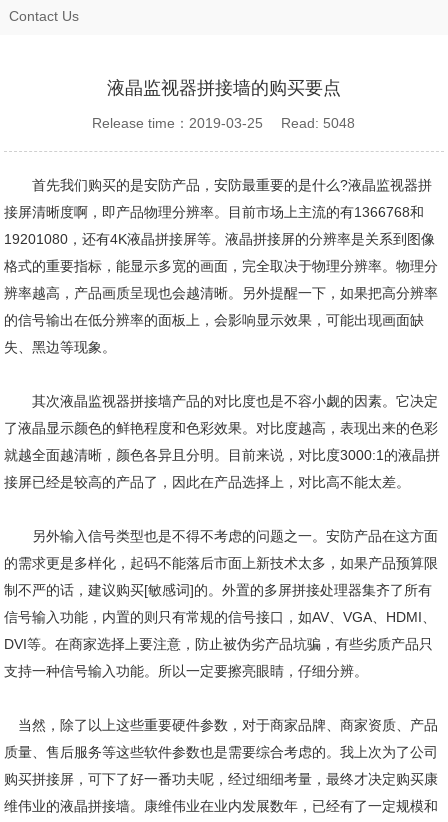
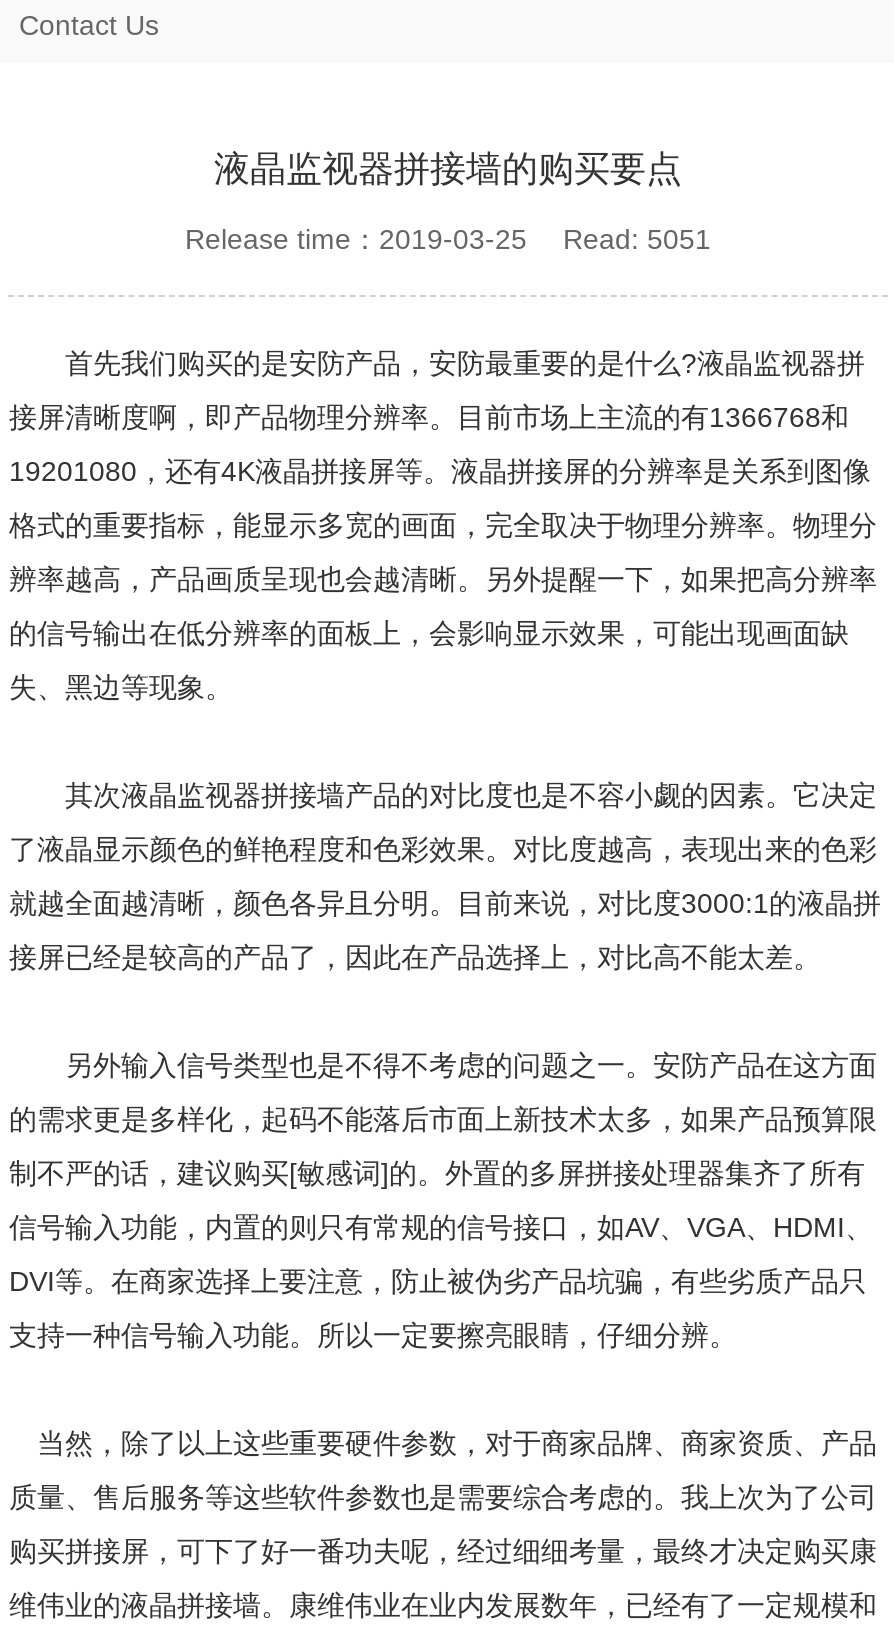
[92,115,355,131] Release time：2019-03-25 Read: 5048 -> [185,223,711,255] Release time：2019-03-25 Read: 5051

